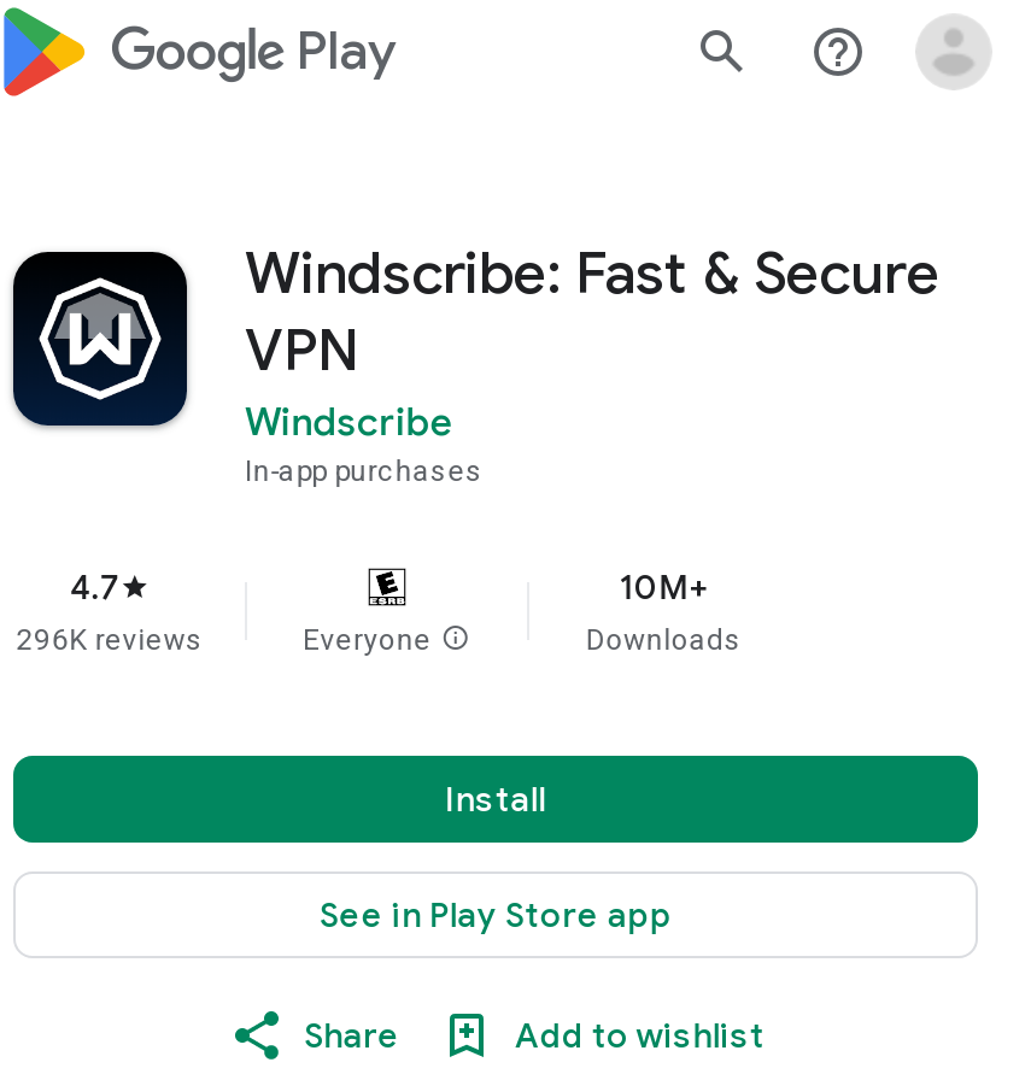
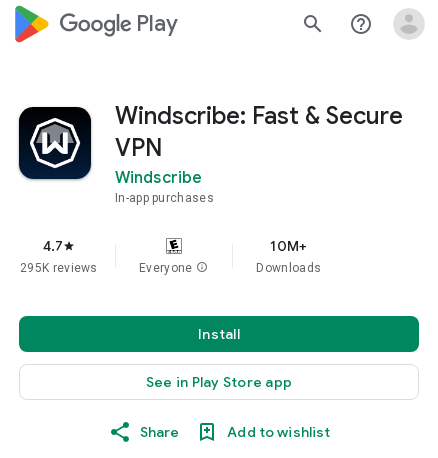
[16,623,203,657] 296K reviews -> [20,261,98,275] 295K reviews

